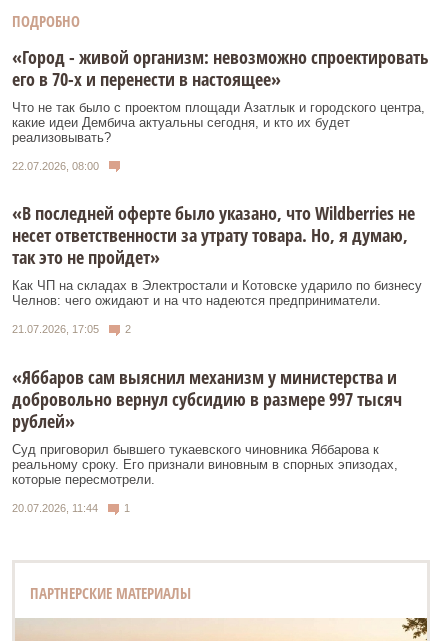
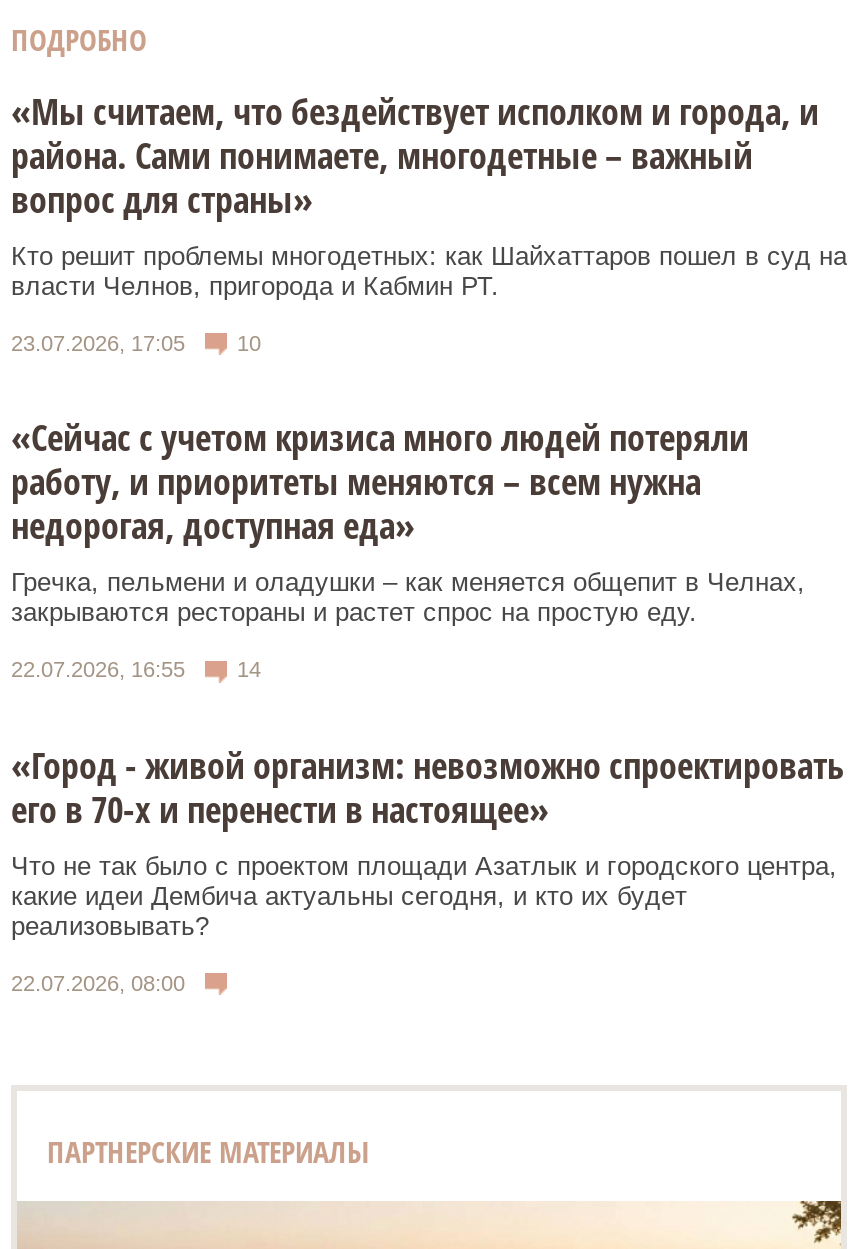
none -> [11,87,847,682] «Мы считаем, что бездействует исполком и города, и | района. Сами понимаете, многодетные – важный | вопрос для страны» | Кто решит проблемы многодетных: как Шайхаттаров пошел в суд на | власти Челнов, пригорода и Кабмин РТ. | 23.07.2026, 17:05 | 10 | «Сейчас с учетом кризиса много людей потеряли | работу, и приоритеты меняются – всем нужна | недорогая, доступная еда» | Гречка, пельмени и оладушки – как меняется общепит в Челнах, | закрываются рестораны и растет спрос на простую еду. | 22.07.2026, 16:55 | 14
moved [12,45,429,172] -> [11,741,845,995]: «Город - живой организм: невозможно спроектировать | его в 70-х и перенести в настоящее» | Что не так было с проектом площади Азатлык и городского центра, | какие идеи Дембича актуальны сегодня, и кто их будет | реализовывать? | 22.07.2026, 08:00
[12,201,422,514] «В последней оферте было указано, что Wildberries не | несет ответственности за утрату товара. Но, я думаю, | так это не пройдет» | Как ЧП на складах в Электростали и Котовске ударило по бизнесу | Челнов: чего ожидают и на что надеются предприниматели. | 21.07.2026, 17:05 | 2 | «Яббаров сам выяснил механизм у министерства и | добровольно вернул субсидию в размере 997 тысяч | рублей» | Суд приговорил бывшего тукаевского чиновника Яббарова к | реальному сроку. Его признали виновным в спорных эпизодах, | которые пересмотрели. | 20.07.2026, 11:44 | 1 -> none

